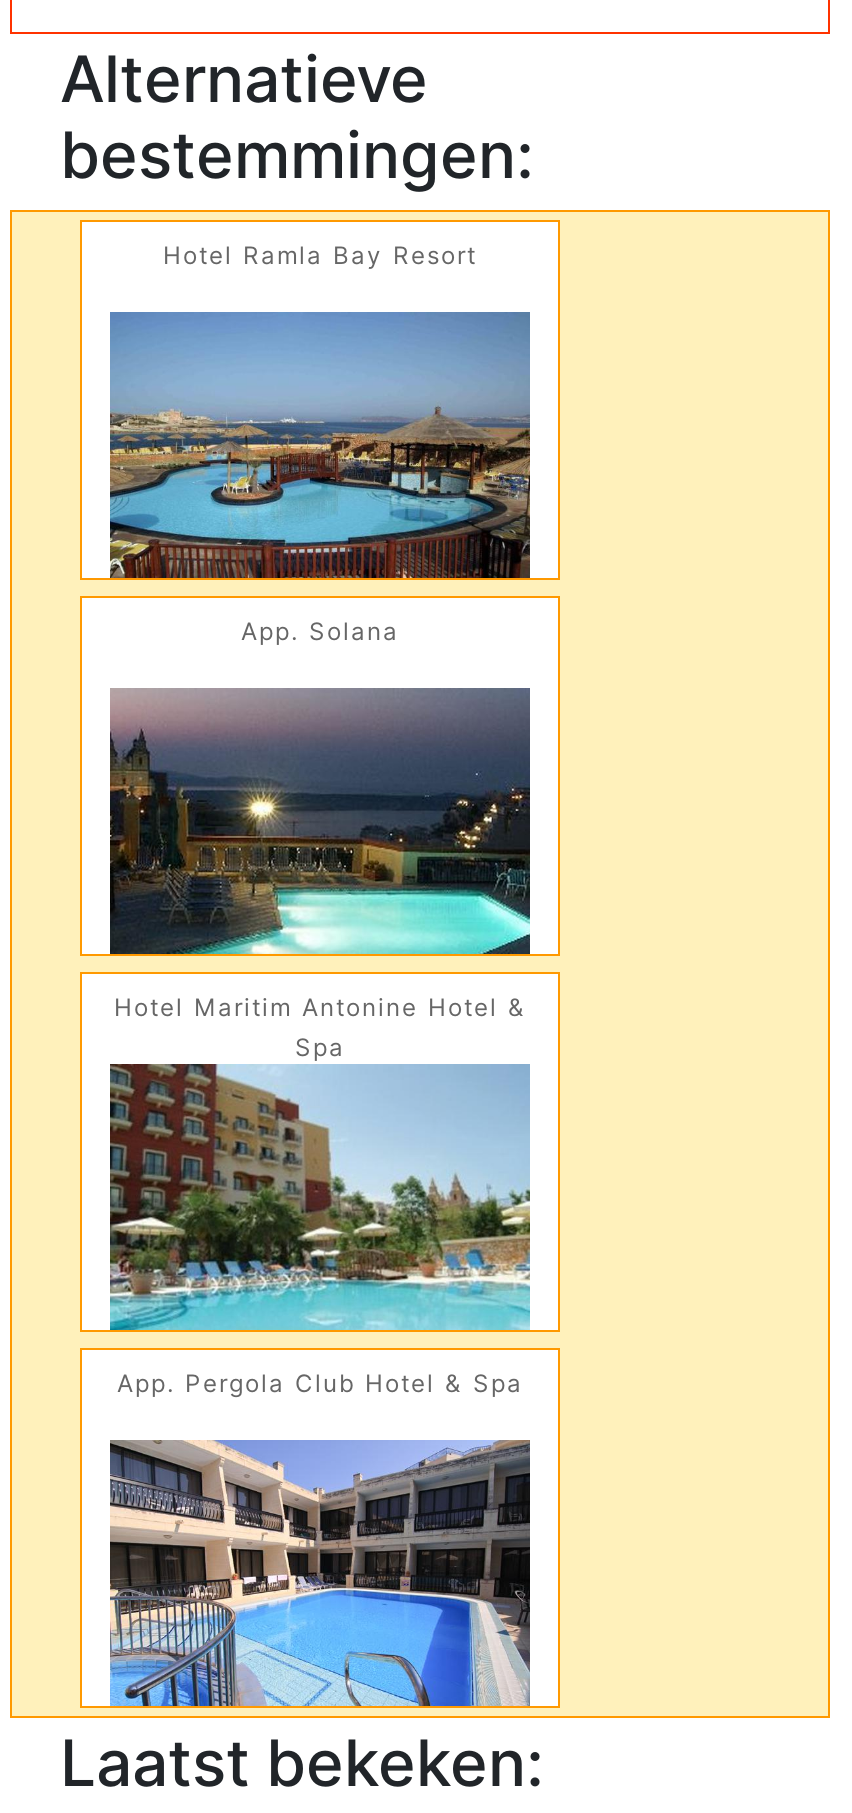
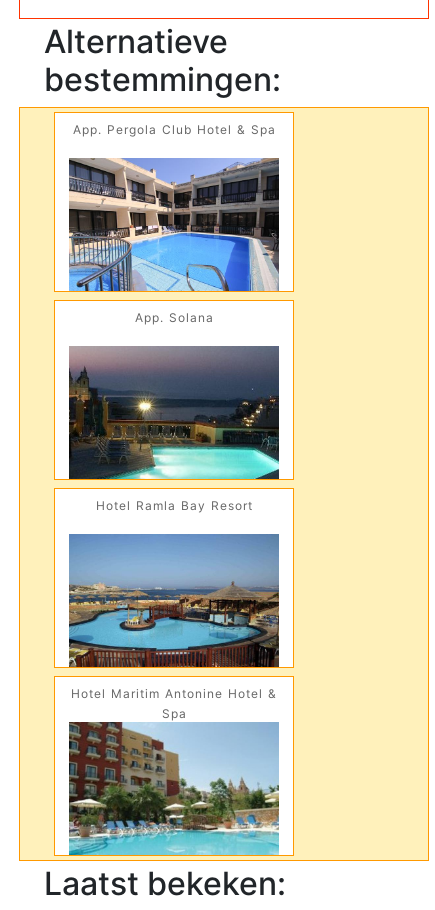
moved [163,239,477,269] -> [95,498,252,513]: Hotel Ramla Bay Resort
moved [108,310,532,580] -> [68,534,280,668]: [image]
moved [106,991,534,1332] -> [67,686,281,856]: [image] | Hotel Maritim Antonine Hotel & | Spa
moved [117,1367,523,1397] -> [72,122,275,137]: App. Pergola Club Hotel & Spa
moved [110,1438,532,1708] -> [68,158,280,292]: [image]

